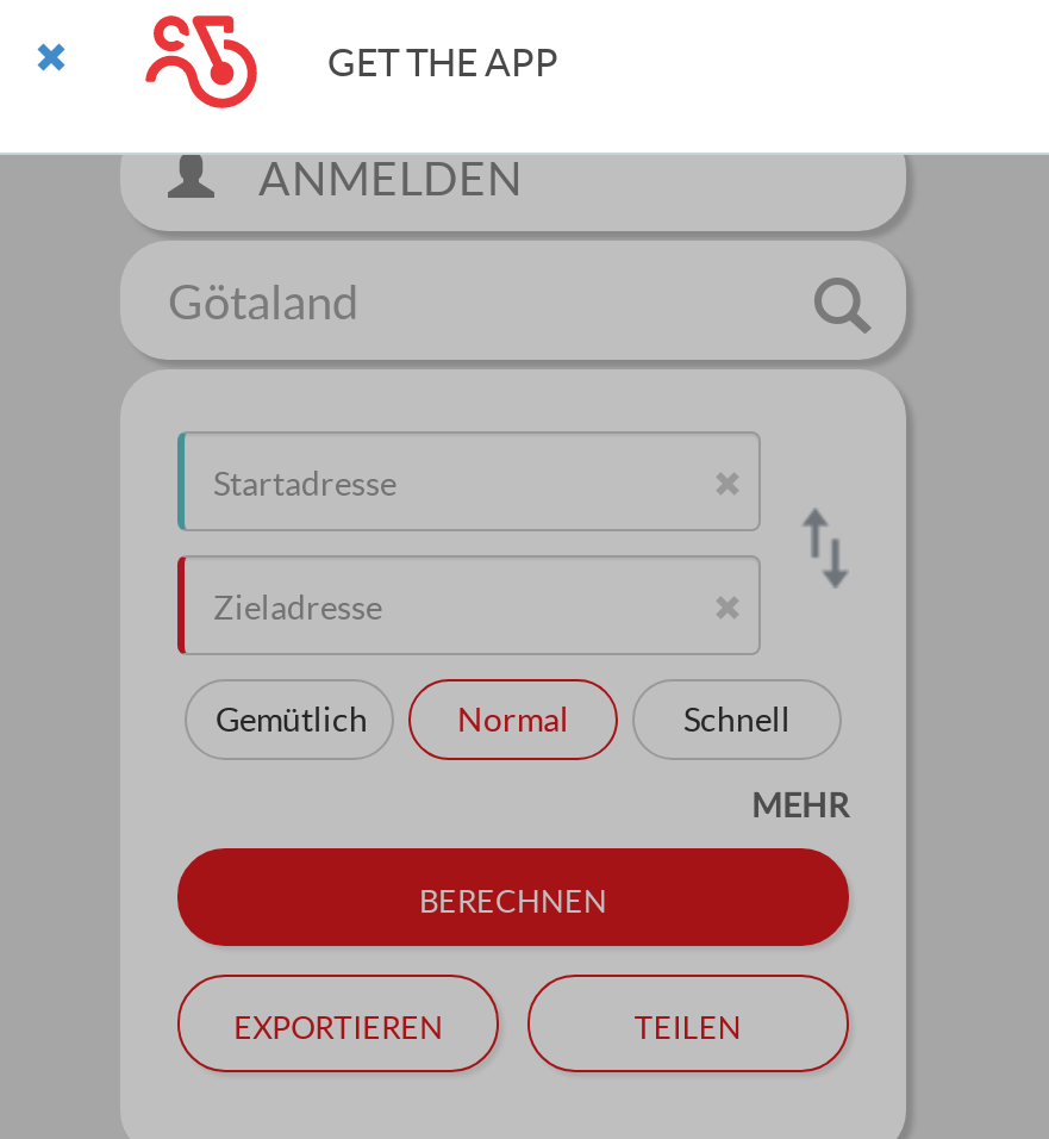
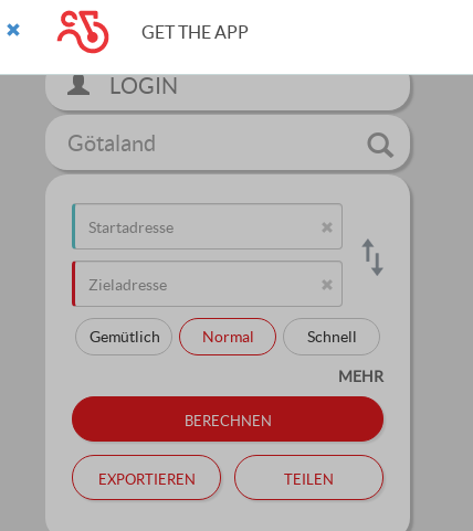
[249,150,523,205] ANMELDEN -> [105,73,178,98] LOGIN

